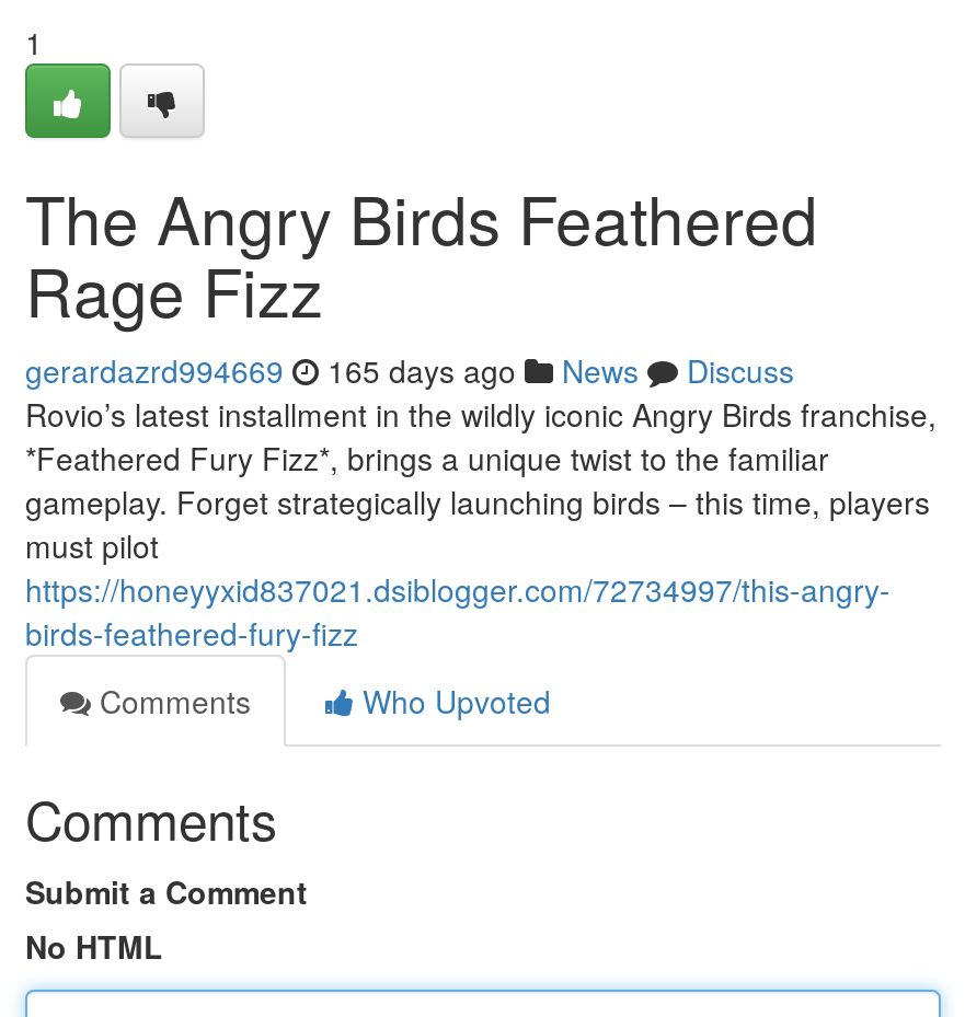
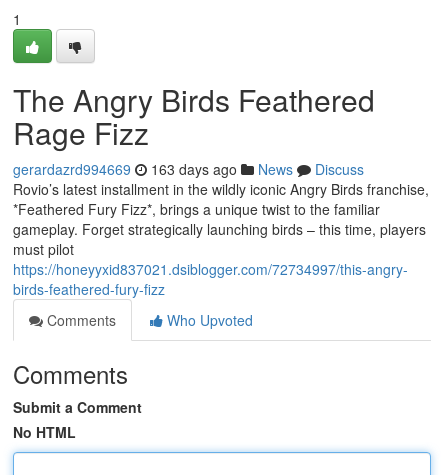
[25,348,794,392] gerardazrd994669 165 days ago News Discuss -> [13,159,364,179] gerardazrd994669 163 days ago News Discuss

